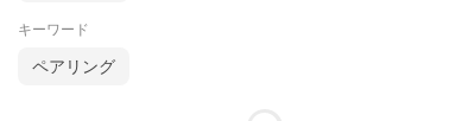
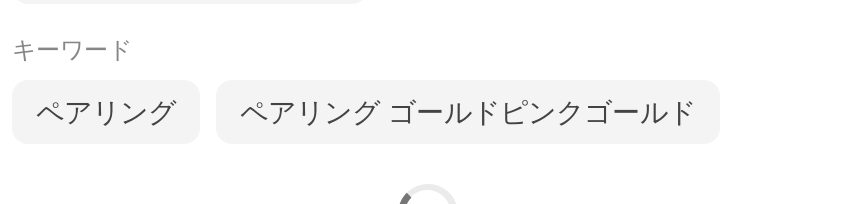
none -> [240,97,696,129] ペアリング ゴールドピンクゴールド

